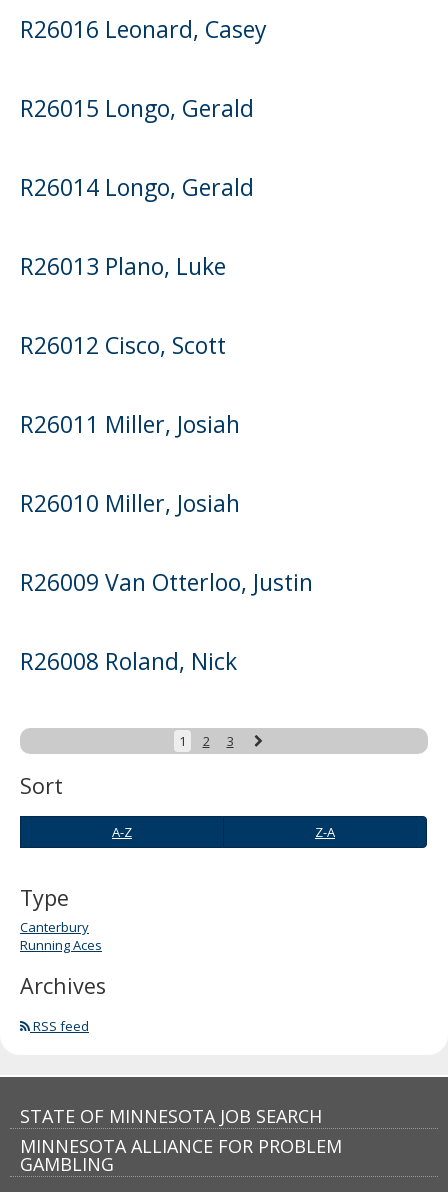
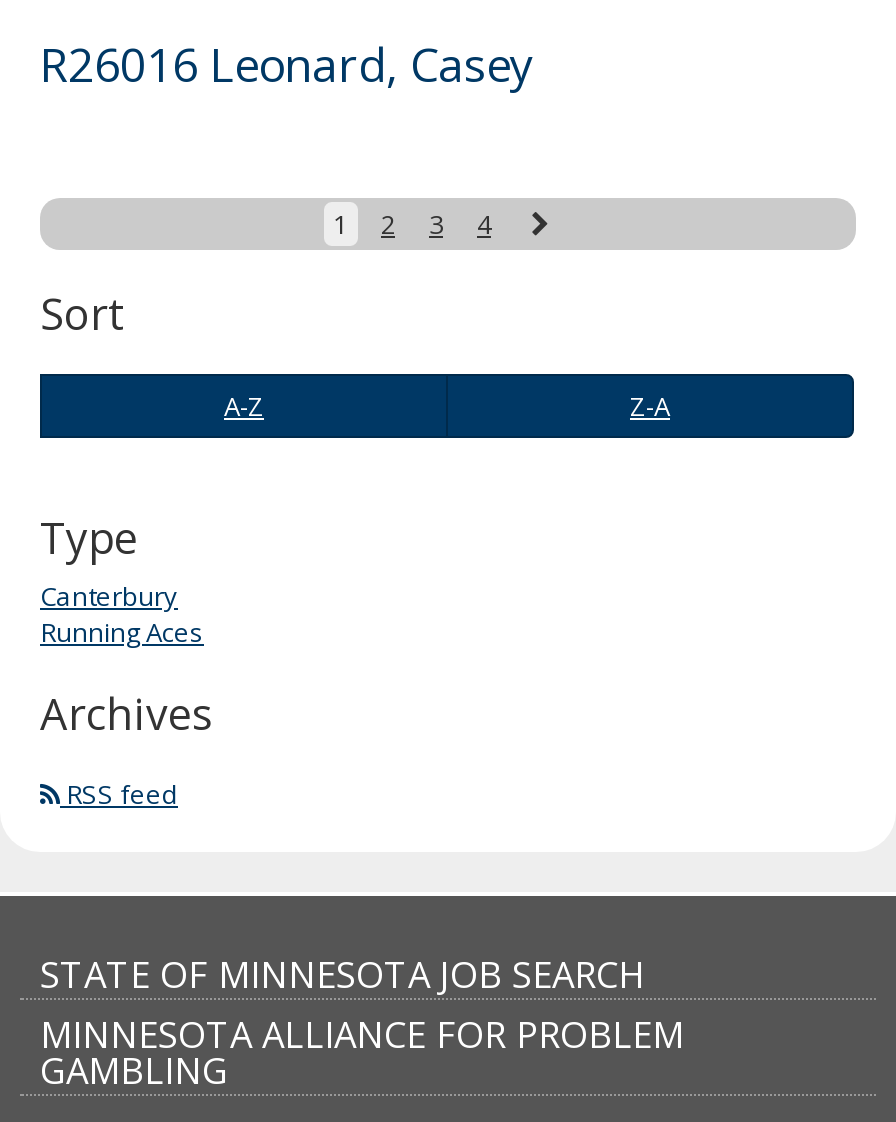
[20,92,313,677] R26015 Longo, Gerald | R26014 Longo, Gerald | R26013 Plano, Luke | R26012 Cisco, Scott | R26011 Miller, Josiah | R26010 Miller, Josiah | R26009 Van Otterloo, Justin | R26008 Roland, Nick -> none
none -> [477,206,491,242] 4

